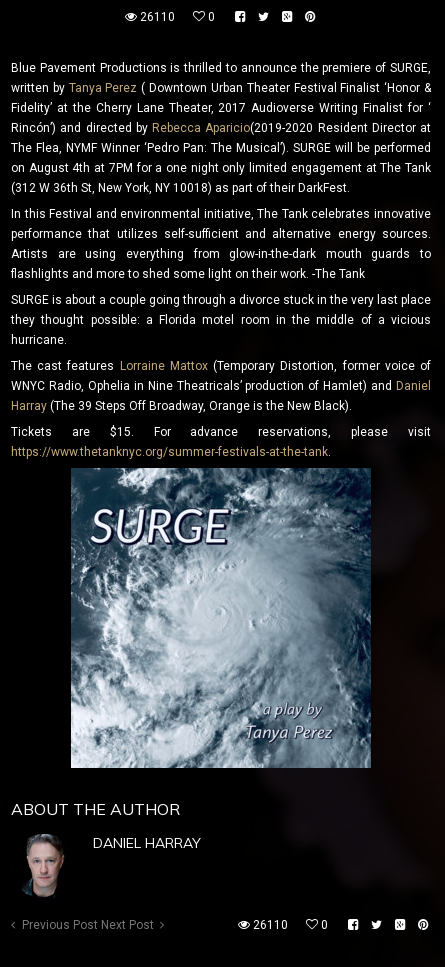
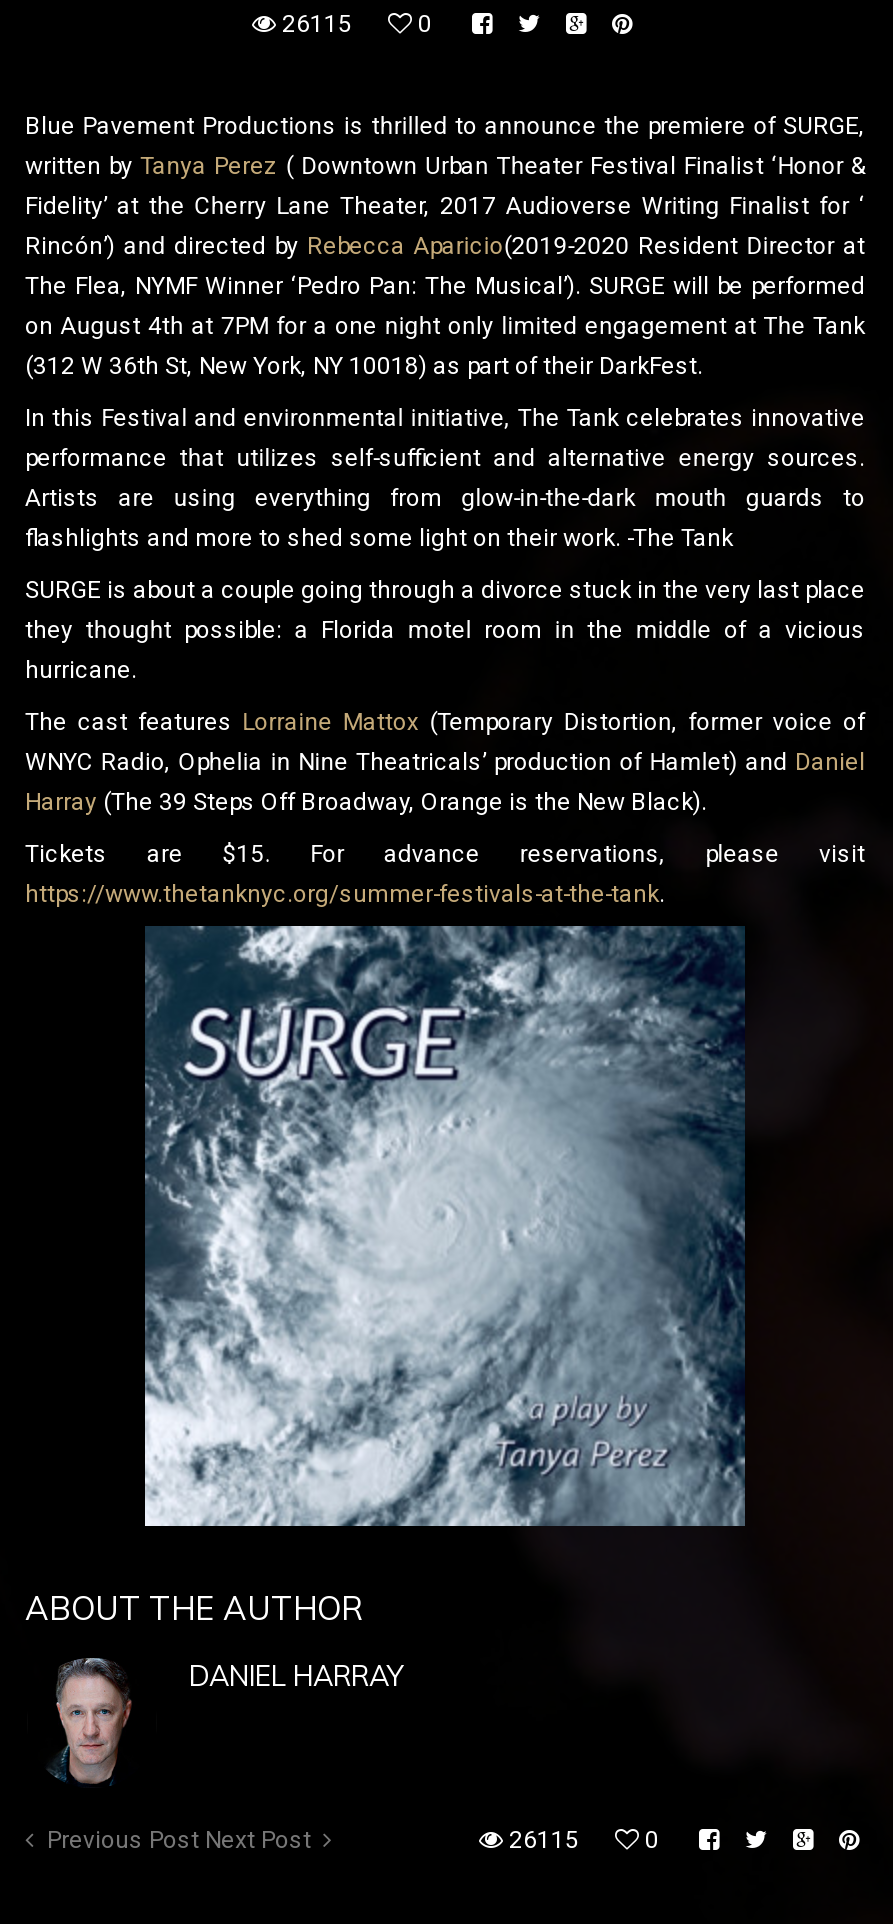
[139,10,174,24] 26110 -> [282,10,352,38] 26115
[253,918,288,932] 26110 -> [509,1826,579,1854] 26115

